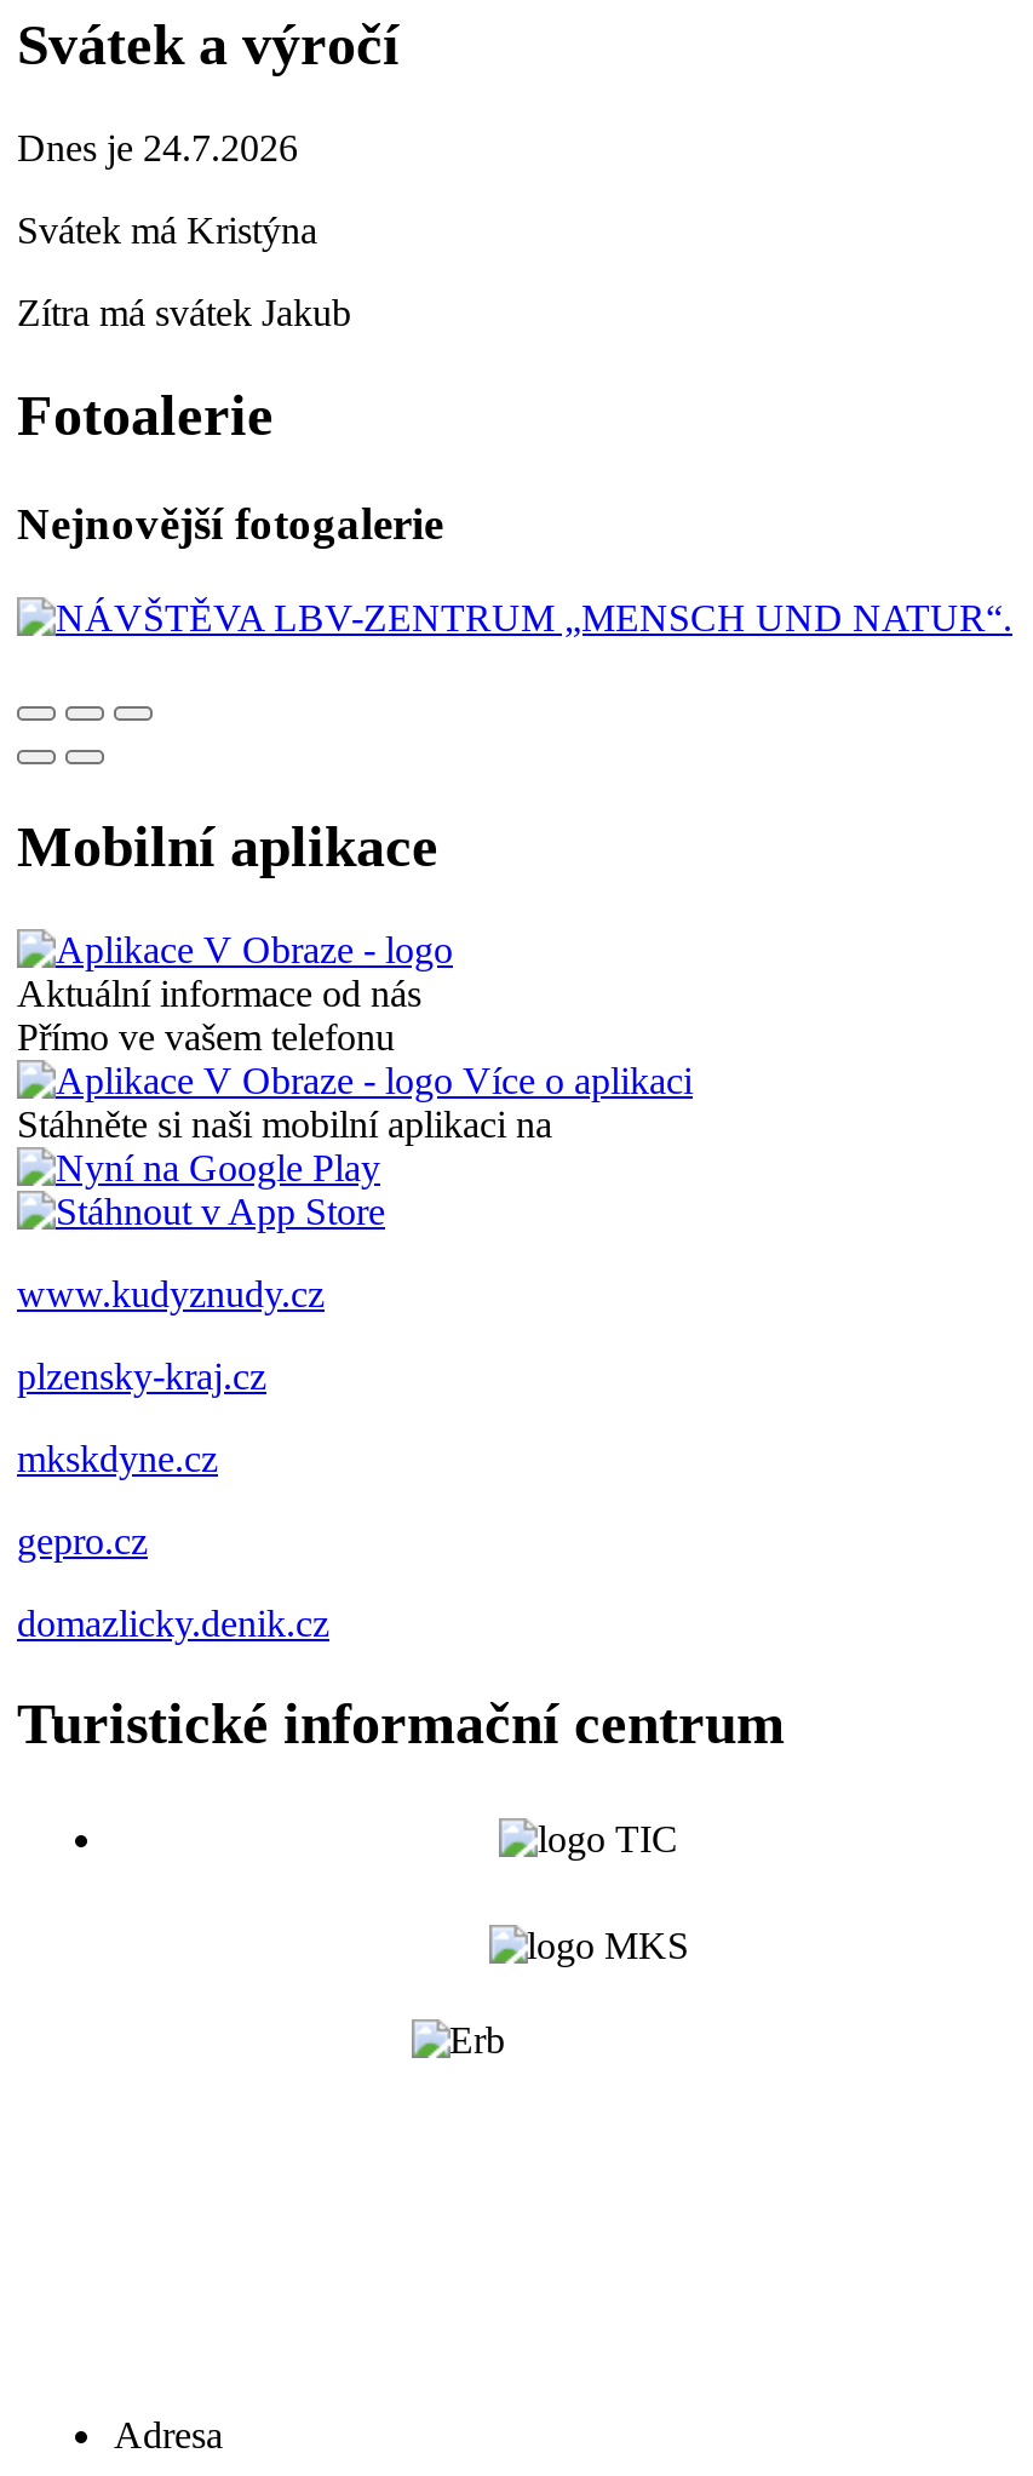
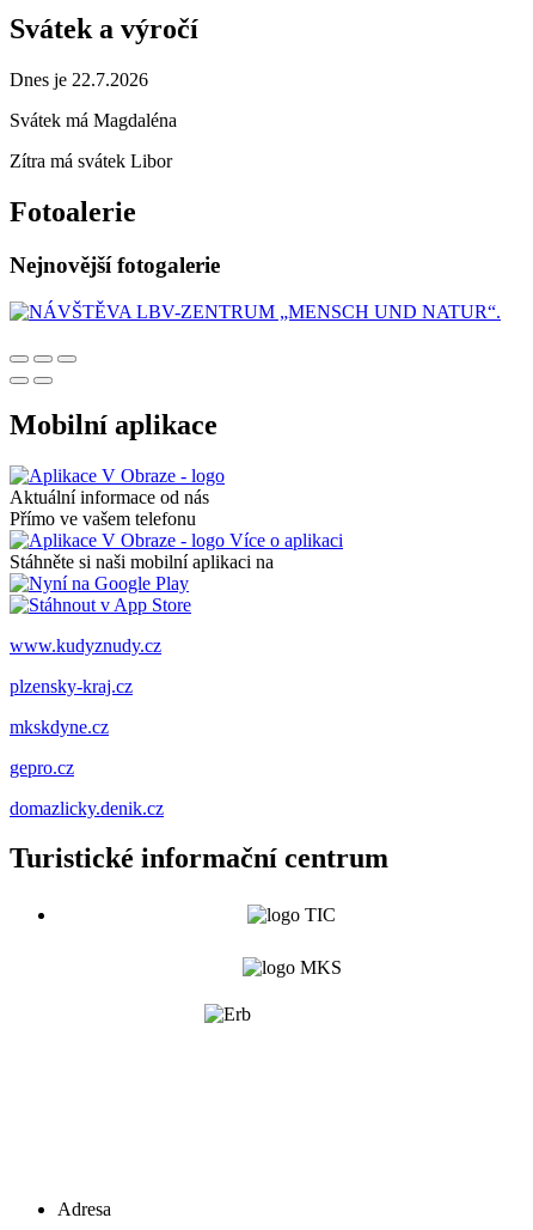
[17,128,298,169] Dnes je 24.7.2026 -> [10,70,148,90] Dnes je 22.7.2026
[17,210,317,251] Svátek má Kristýna -> [10,110,177,131] Svátek má Magdaléna
[17,292,351,334] Zítra má svátek Jakub -> [10,151,172,171] Zítra má svátek Libor

